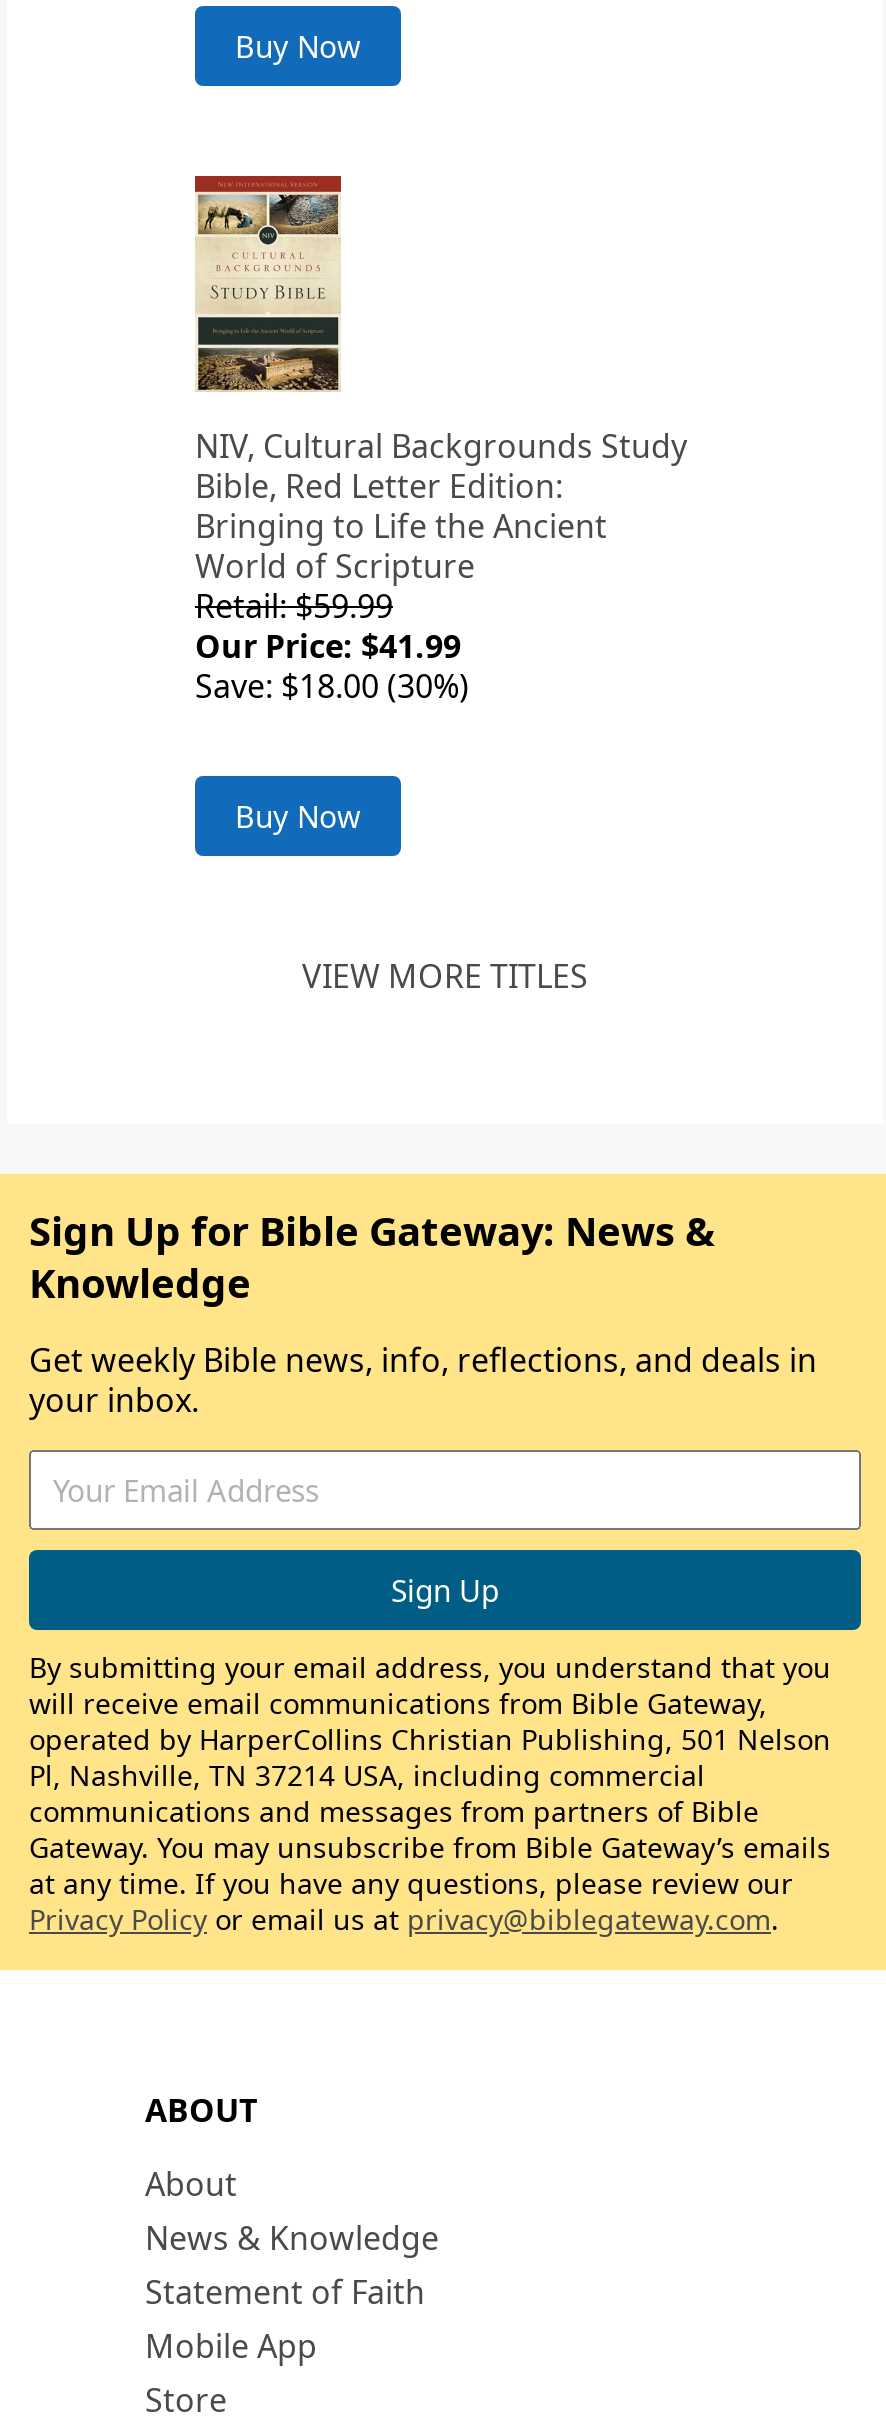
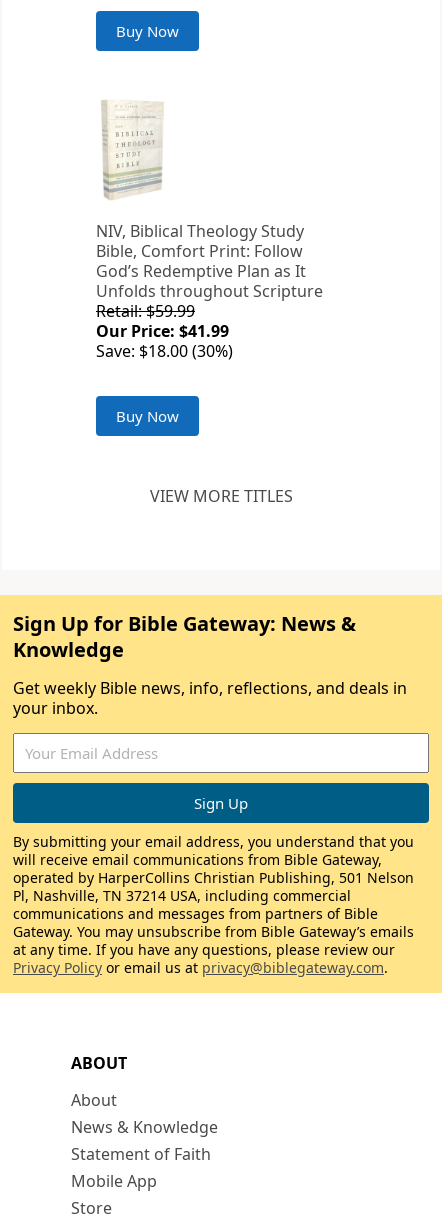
[193,174,687,588] [image] | NIV, Cultural Backgrounds Study | Bible, Red Letter Edition: | Bringing to Life the Ancient | World of Scripture -> [96,96,323,302] [image] | NIV, Biblical Theology Study | Bible, Comfort Print: Follow | God’s Redemptive Plan as It | Unfolds throughout Scripture

